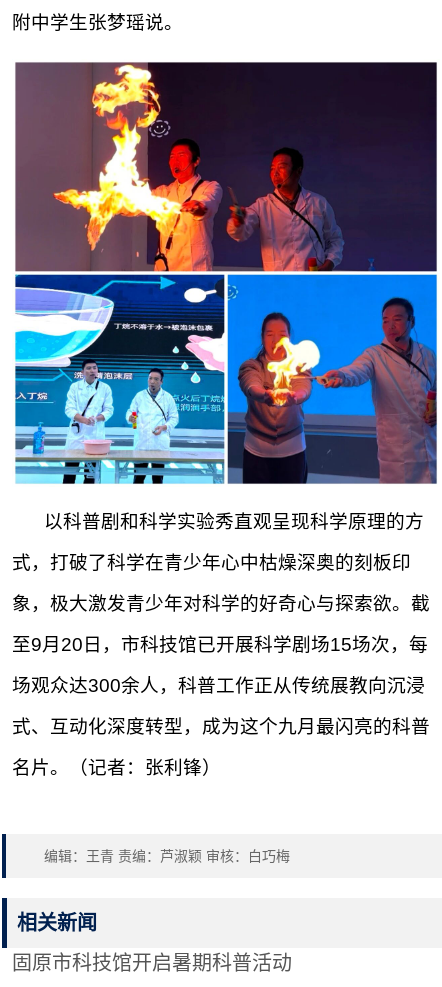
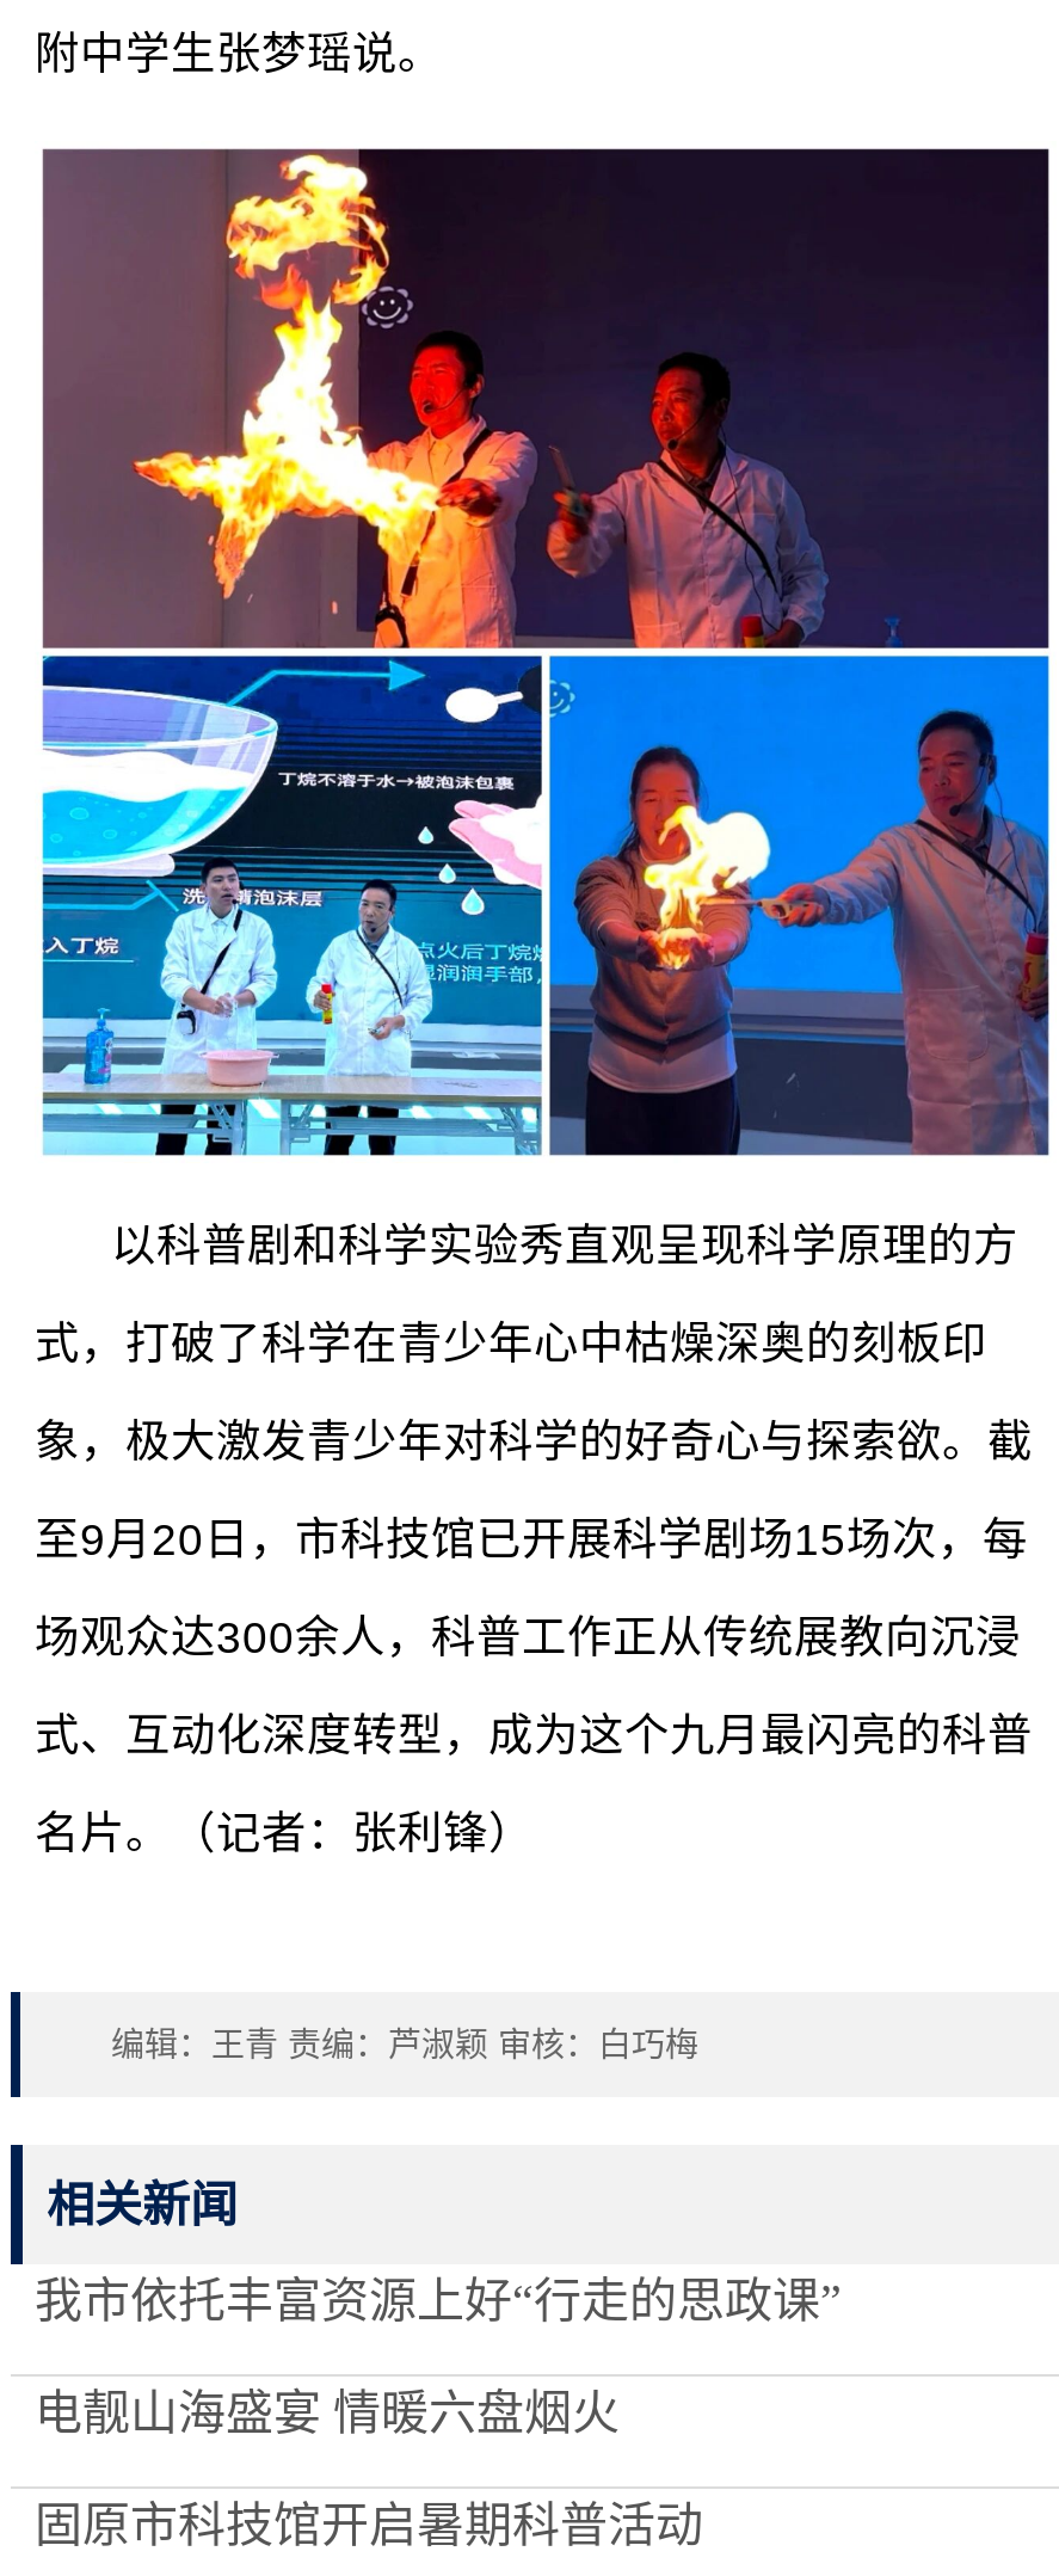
none -> [35,2274,842,2439] 我市依托丰富资源上好“行走的思政课” | 电靓山海盛宴 情暖六盘烟火

